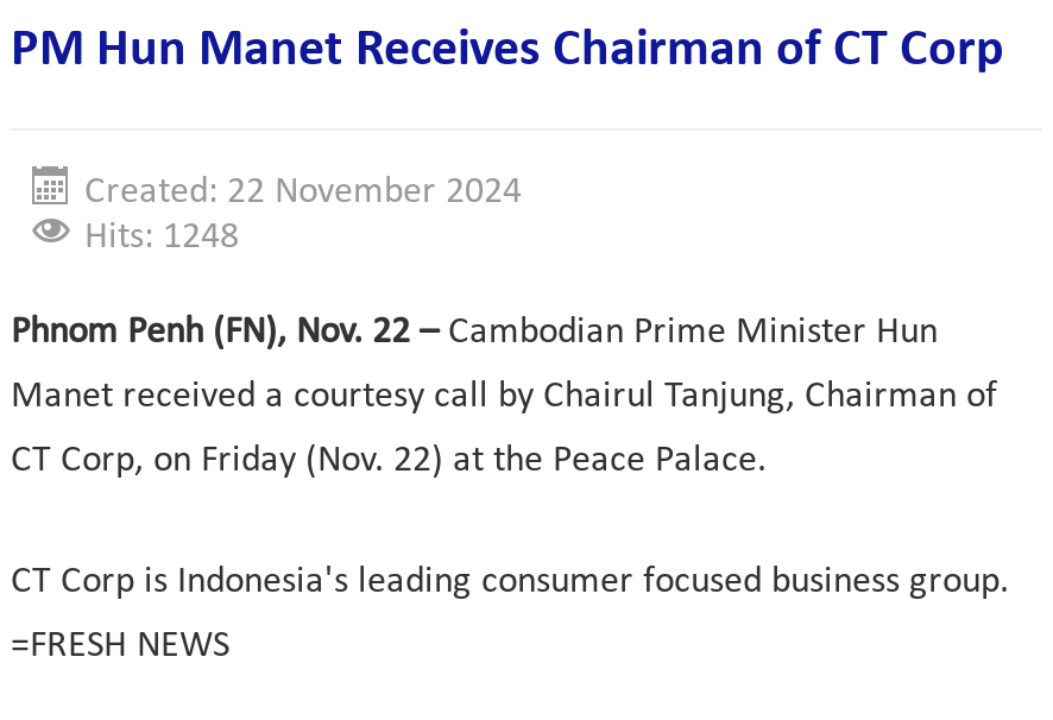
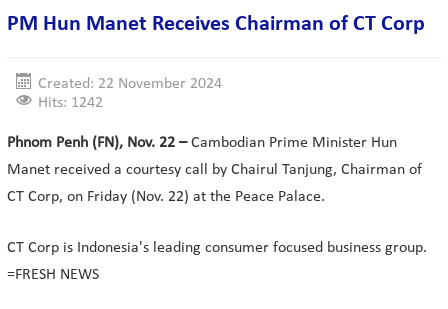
[84,219,239,257] Hits: 1248 -> [38,95,103,111] Hits: 1242

